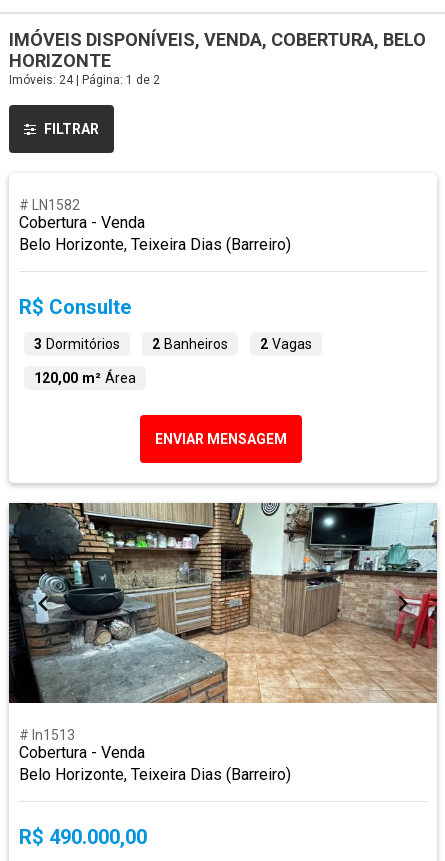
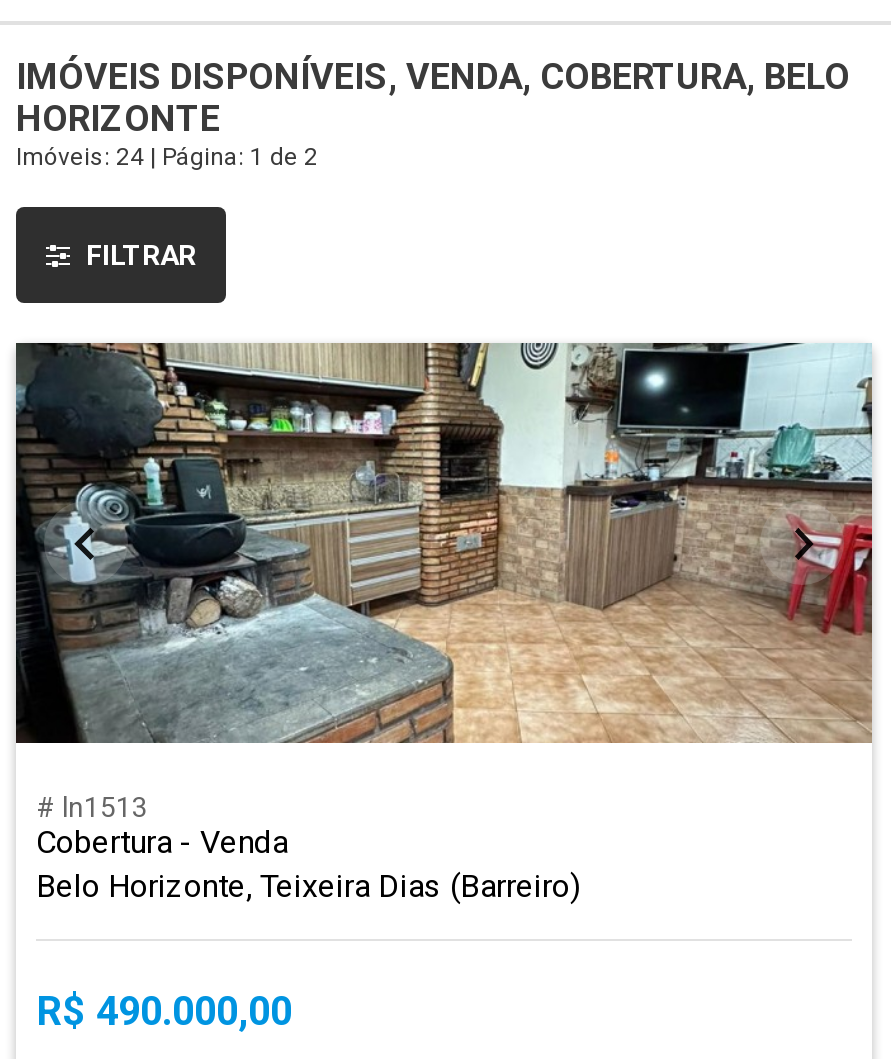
[19,197,312,386] # LN1582 | Cobertura - Venda | Belo Horizonte, Teixeira Dias (Barreiro) | R$ Consulte | 3 Dormitórios | 2 Banheiros | 2 Vagas | 120,00 m² Área -> none
[154,431,286,447] ENVIAR MENSAGEM -> none

